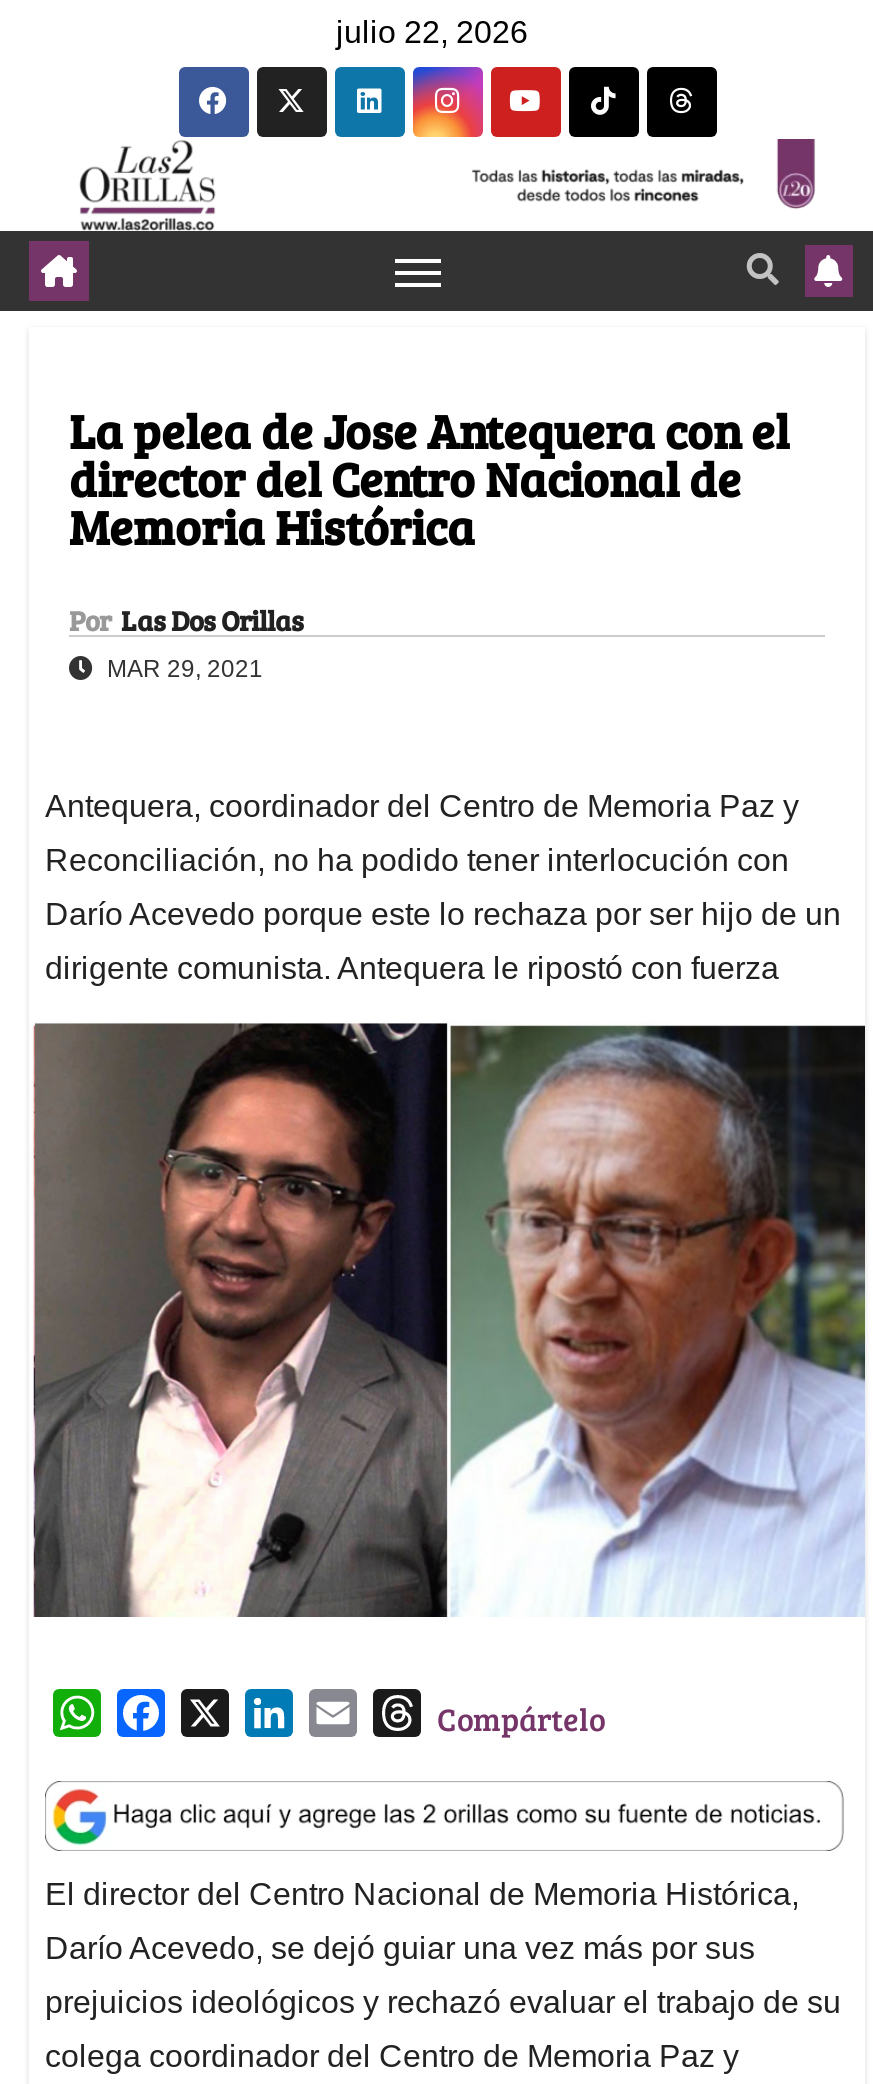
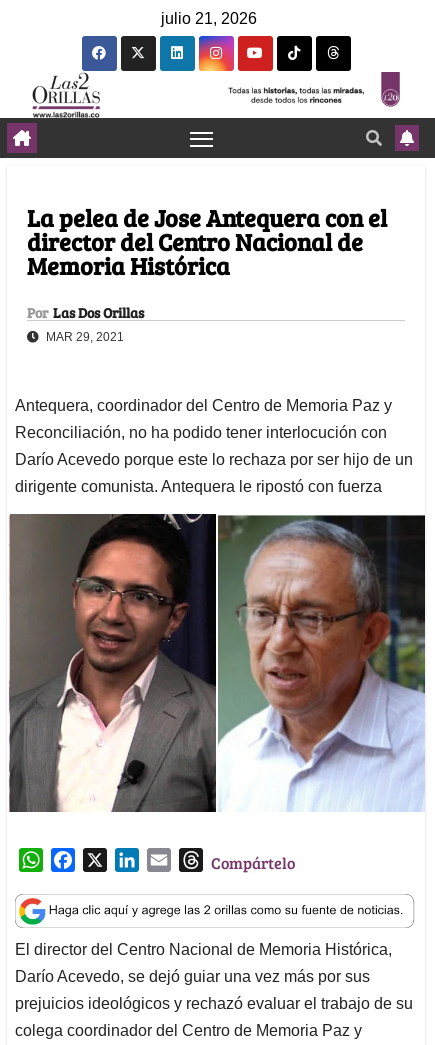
[336,15,528,49] julio 22, 2026 -> [160,10,256,27] julio 21, 2026

